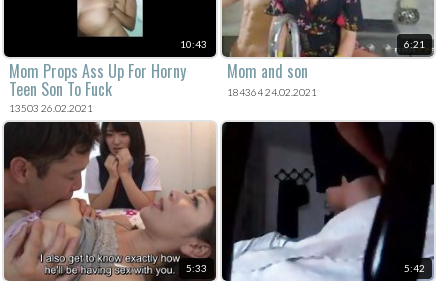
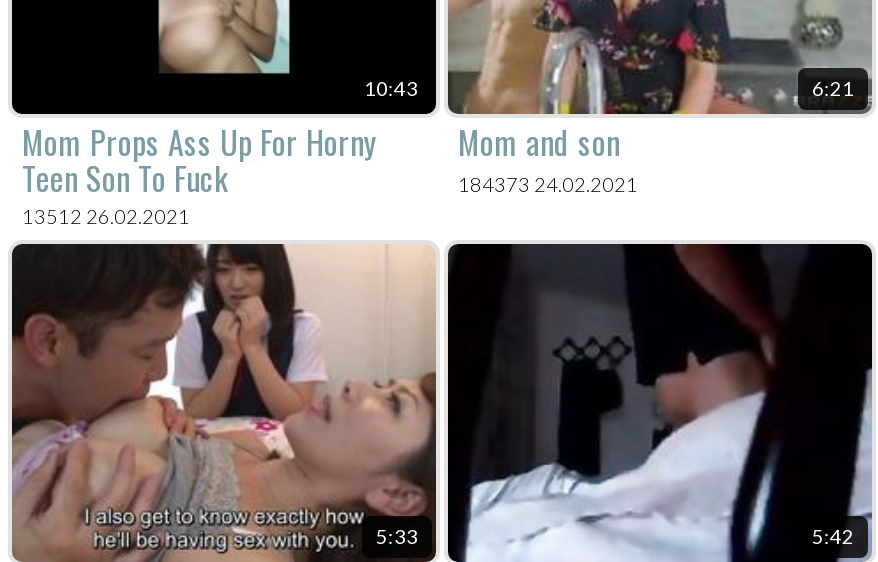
[227,86,317,98] 184364 24.02.2021 -> [458,172,638,196] 184373 24.02.2021
[9,102,93,114] 13503 26.02.2021 -> [22,204,190,228] 13512 26.02.2021

